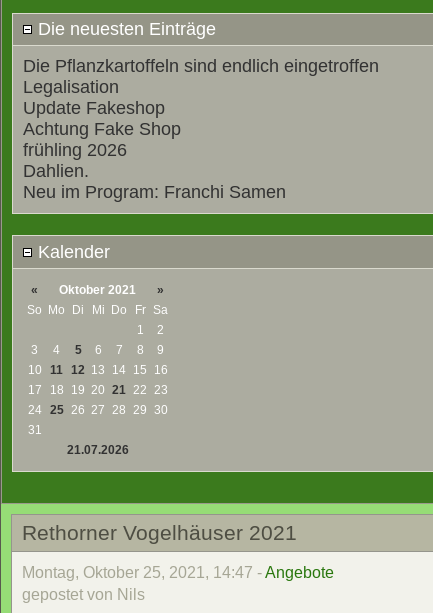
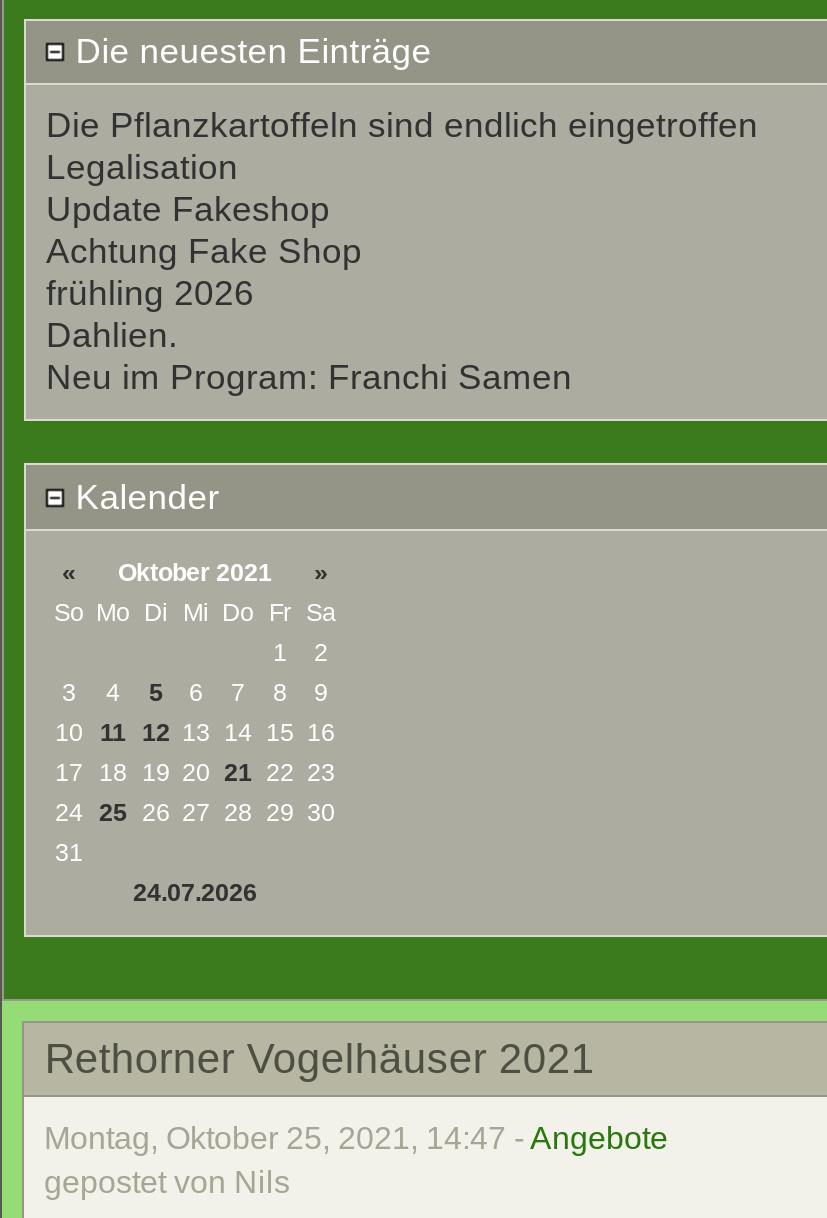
[66,443,128,457] 21.07.2026 -> [133,879,257,907] 24.07.2026

